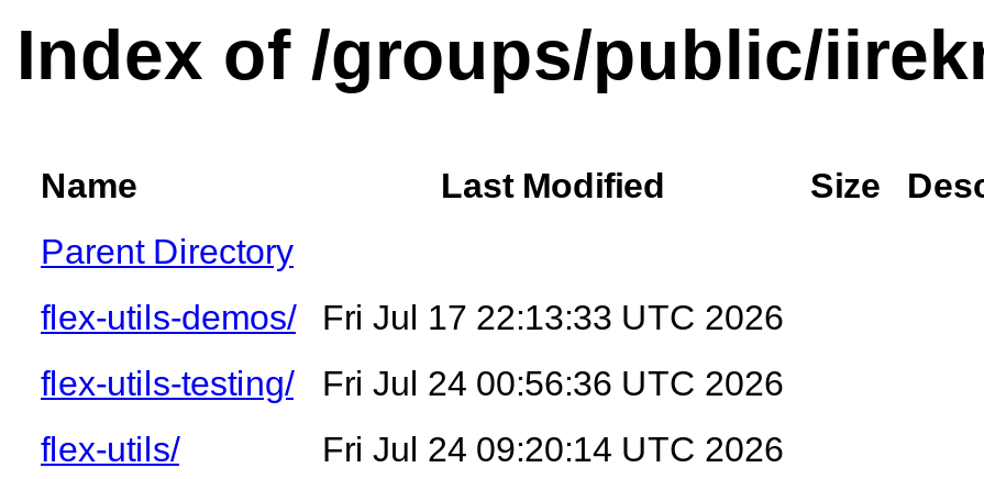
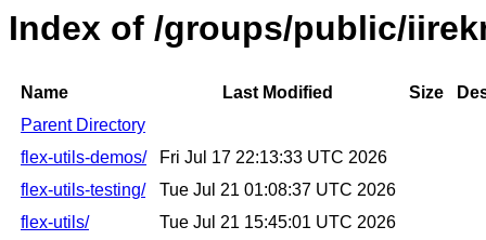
[41,366,784,403] flex-utils-testing/ Fri Jul 24 00:56:36 UTC 2026 -> [21,181,396,199] flex-utils-testing/ Tue Jul 21 01:08:37 UTC 2026
[322,432,784,469] Fri Jul 24 09:20:14 UTC 2026 -> [159,213,396,232] Tue Jul 21 15:45:01 UTC 2026

